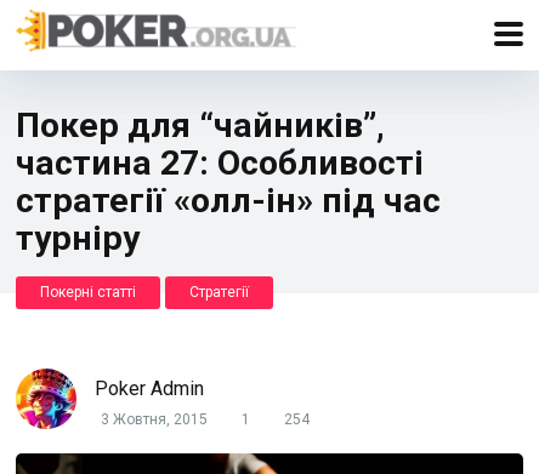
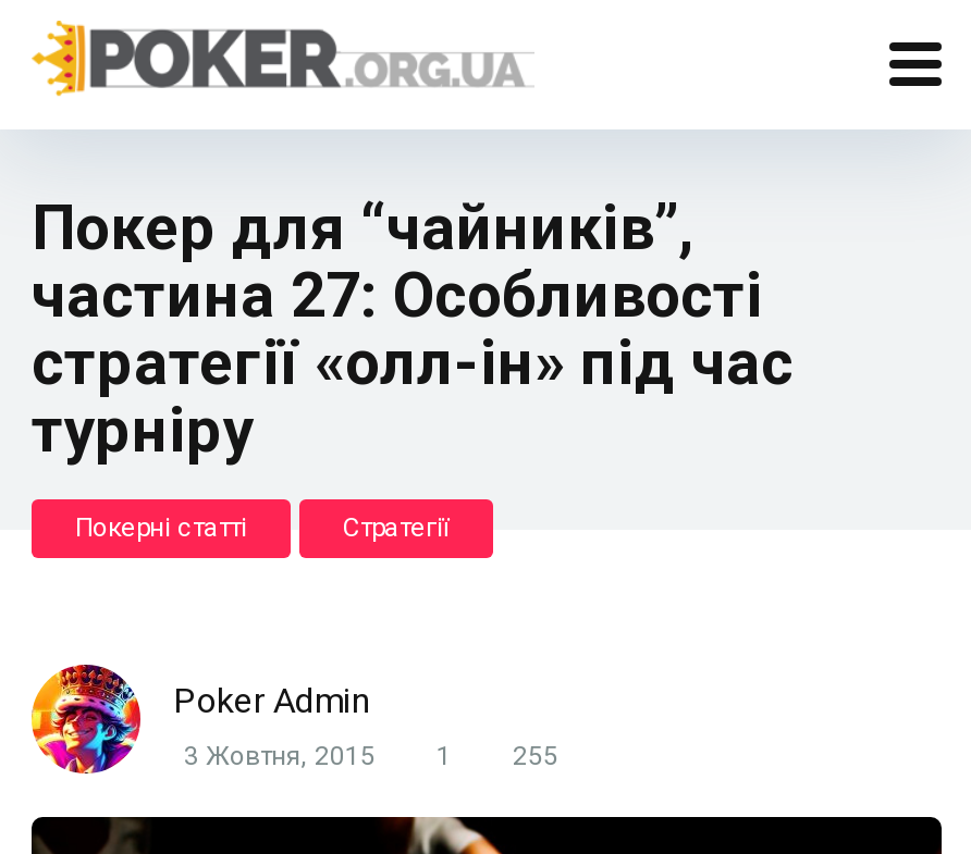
[101,411,310,428] 3 Жовтня, 2015 1 254 -> [184,741,558,772] 3 Жовтня, 2015 1 255

